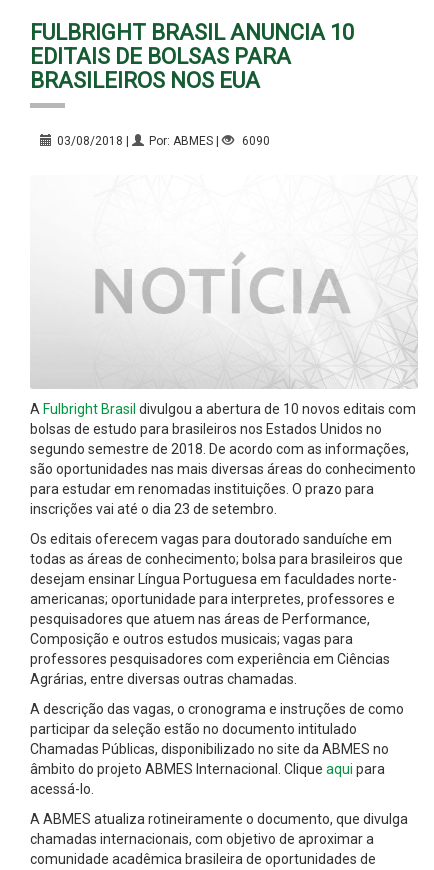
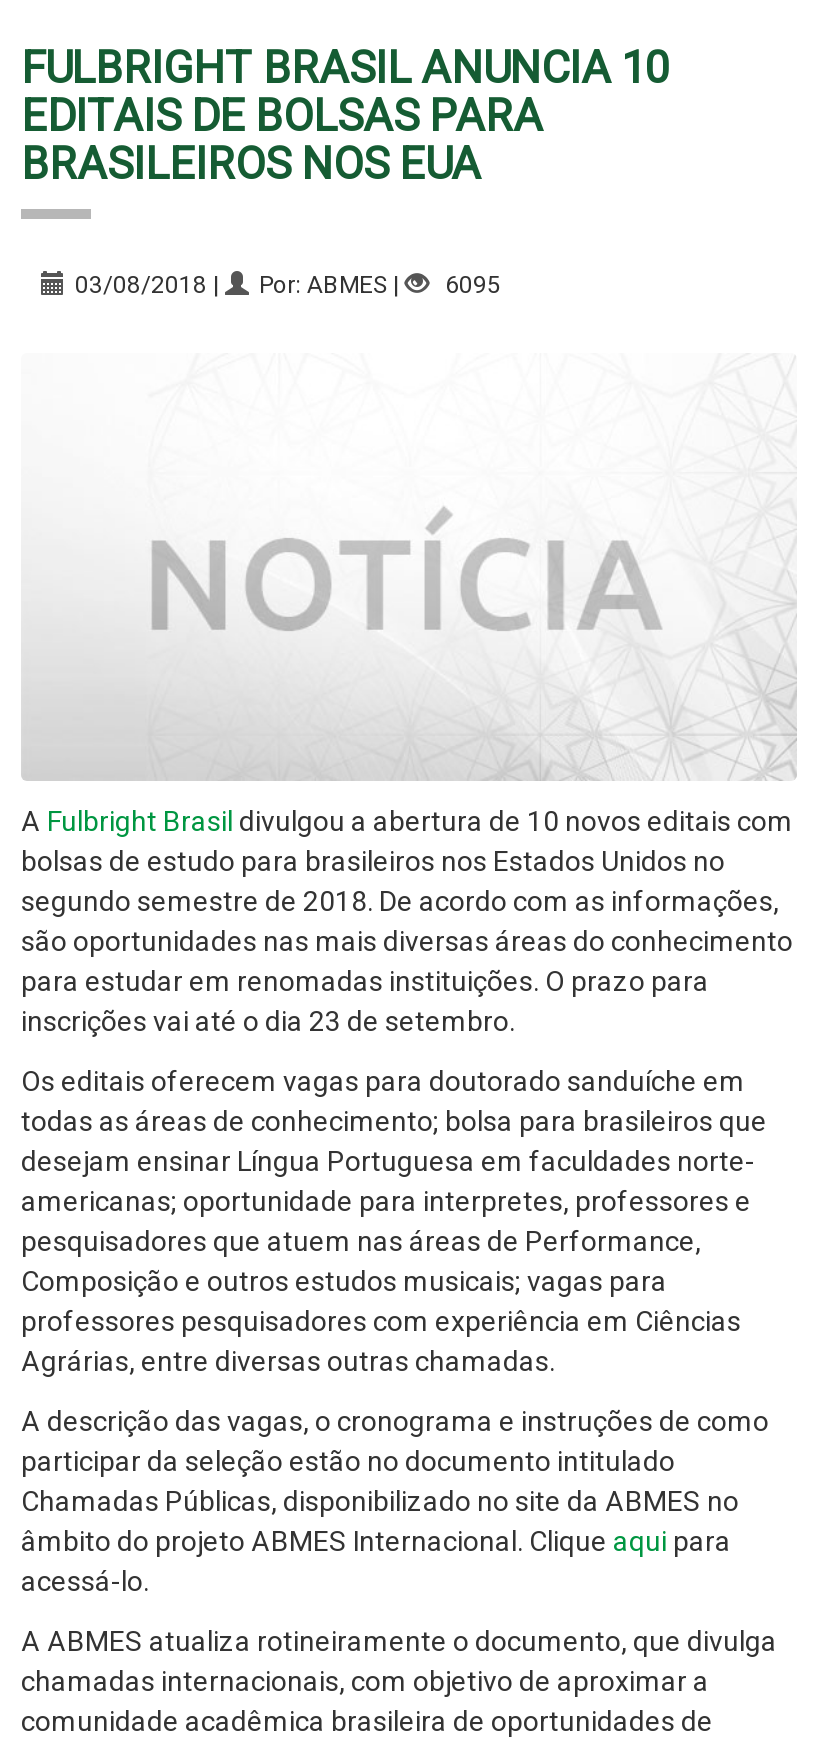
[239,134,270,148] 6090 -> [439,270,501,298] 6095

